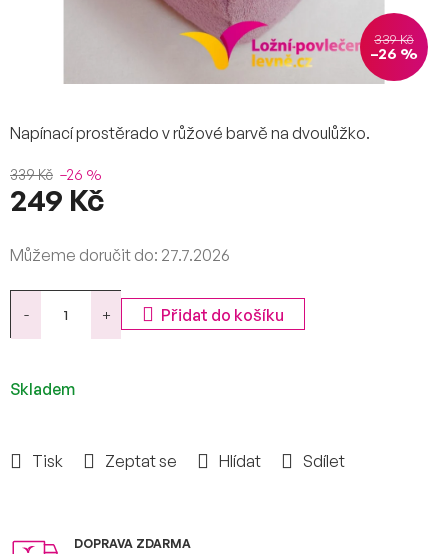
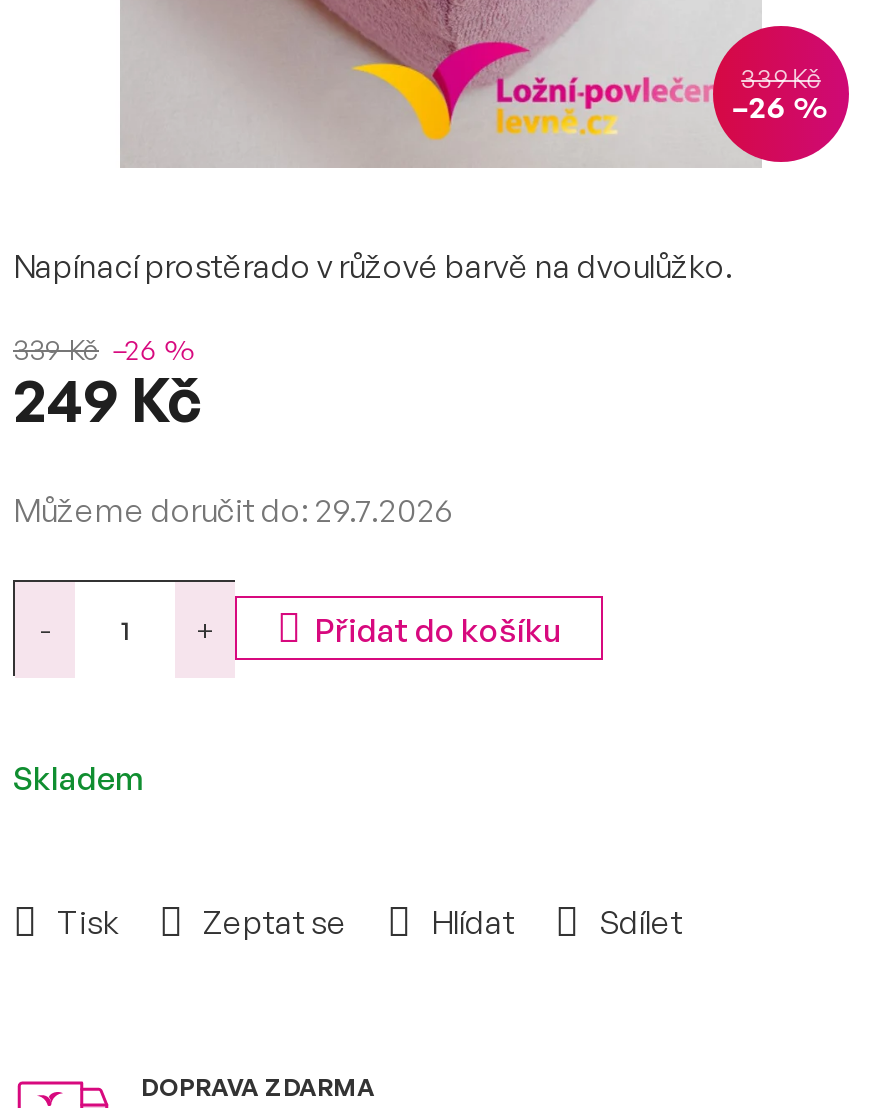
[10,245,230,265] Můžeme doručit do: 27.7.2026 -> [13,491,453,531] Můžeme doručit do: 29.7.2026

